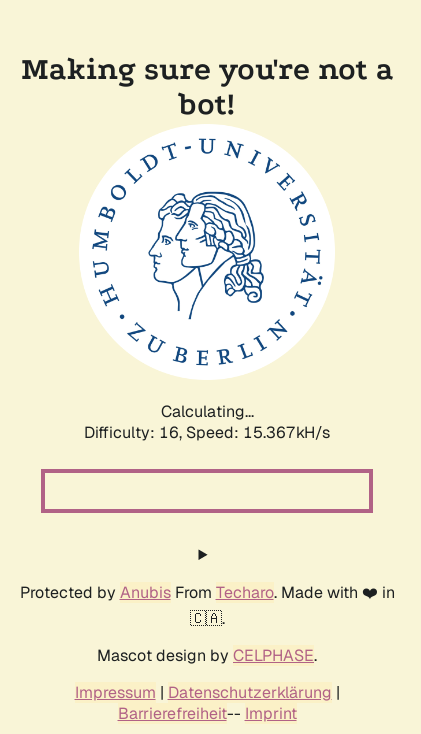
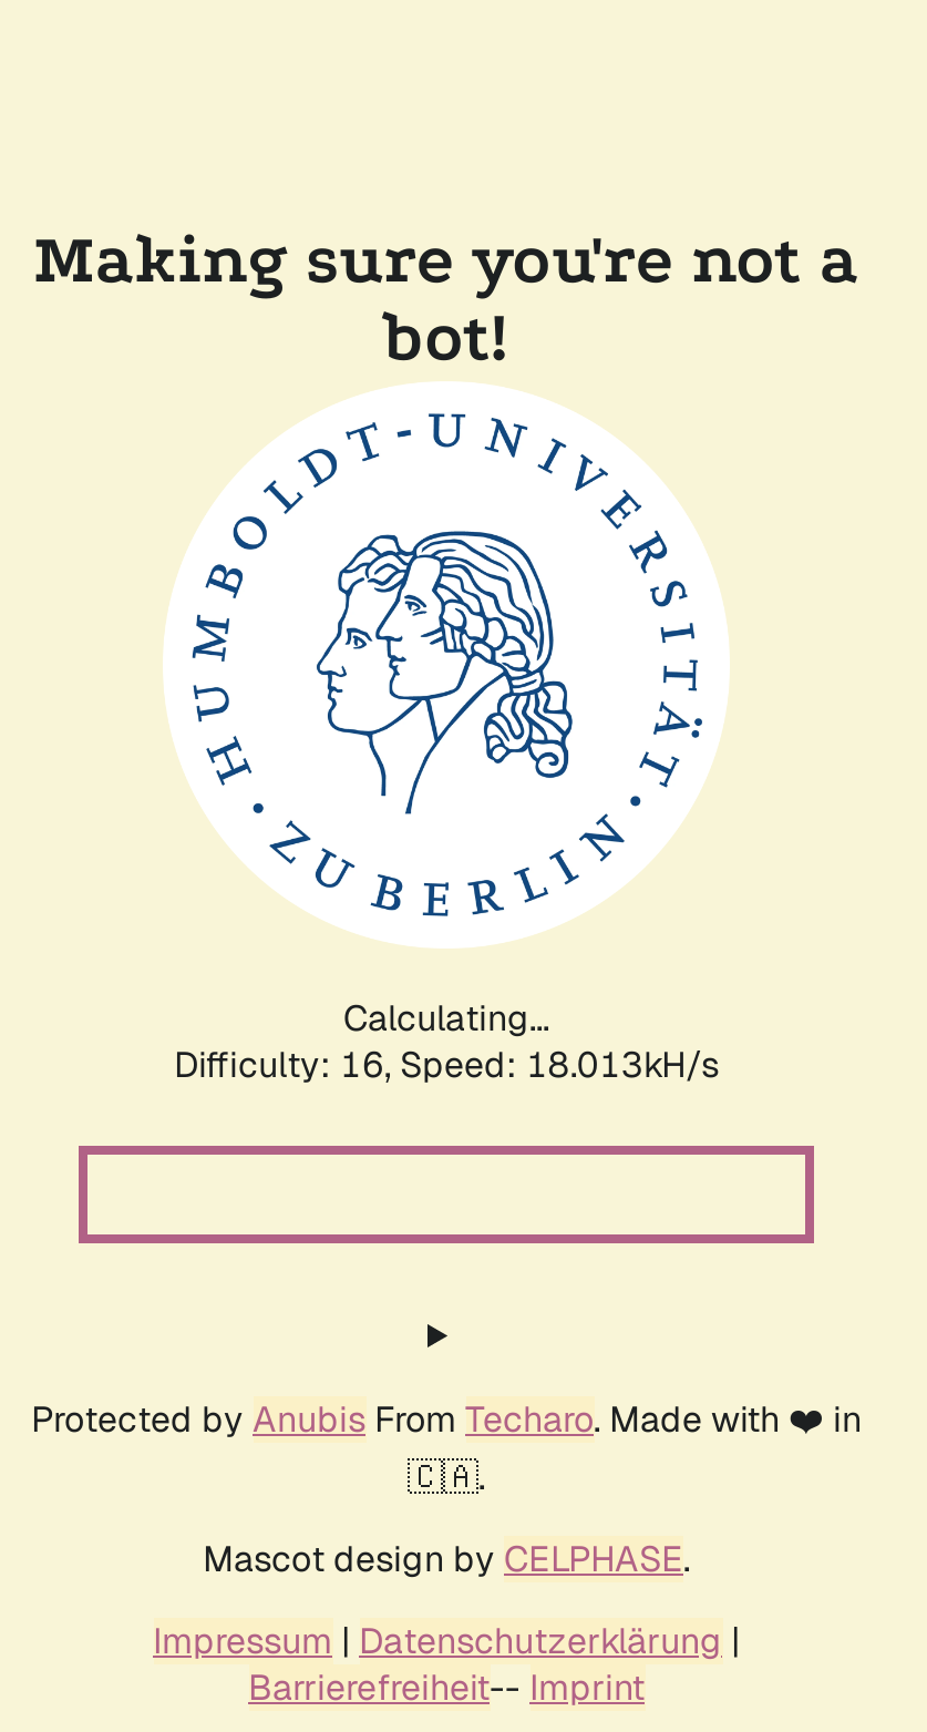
[84,422,330,443] Difficulty: 16, Speed: 15.367kH/s -> [174,1042,719,1088] Difficulty: 16, Speed: 18.013kH/s

